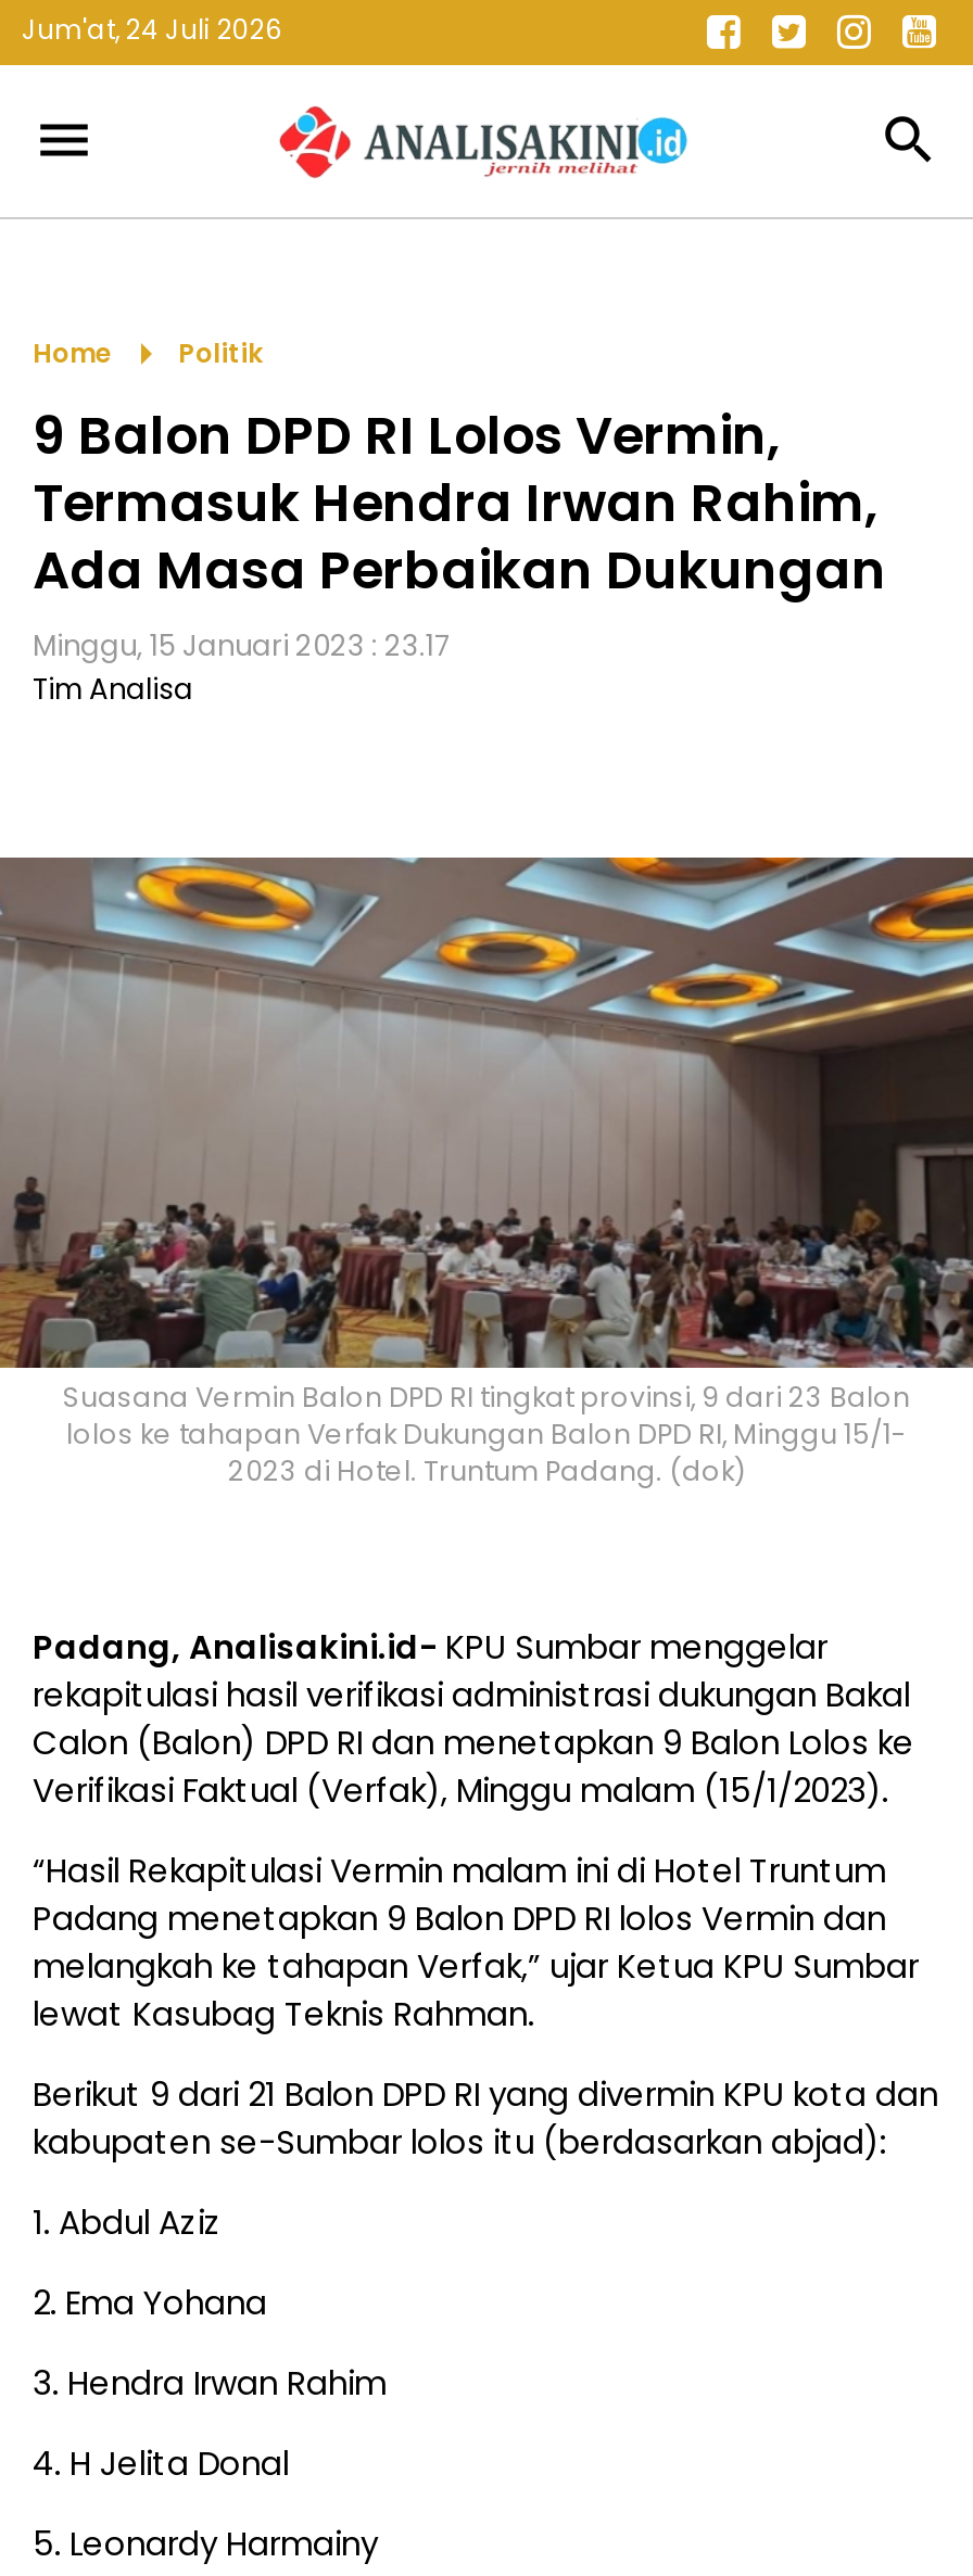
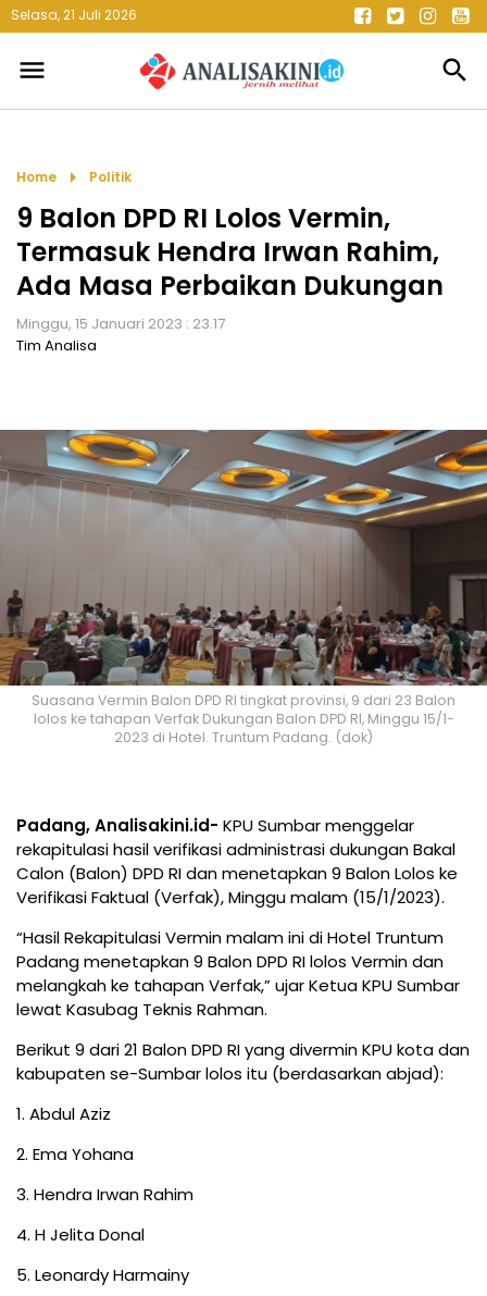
[22,11,282,48] Jum'at, 24 Juli 2026 -> [11,5,137,24] Selasa, 21 Juli 2026

